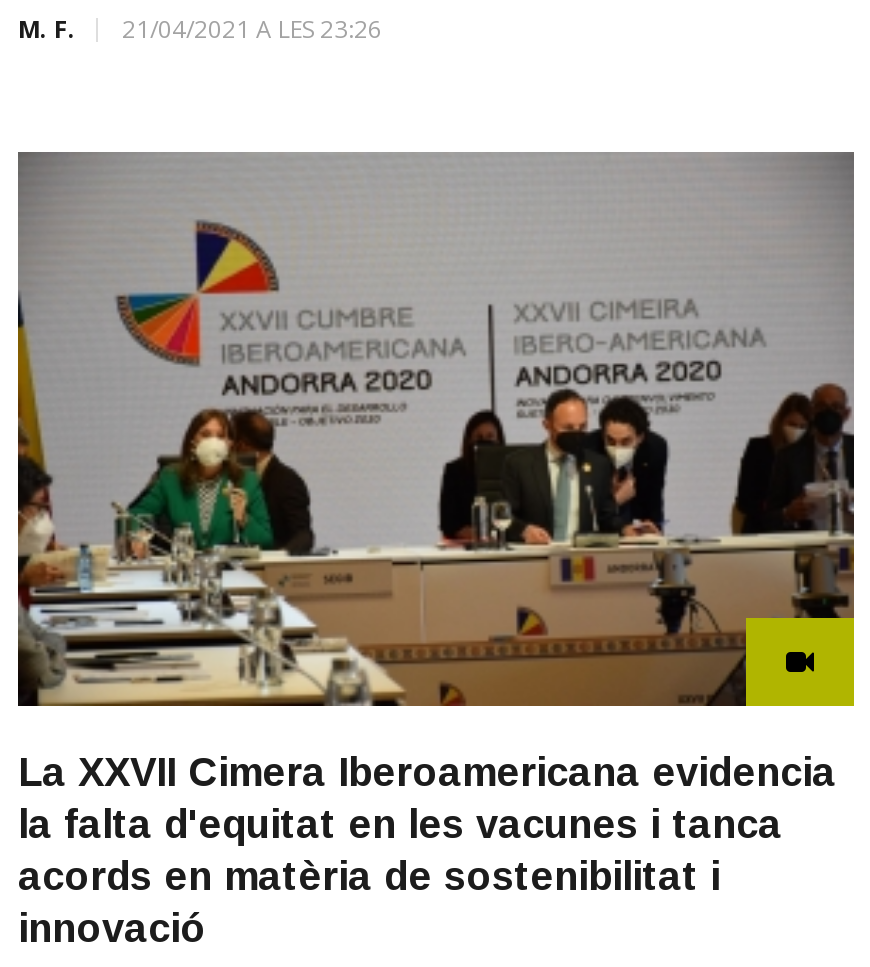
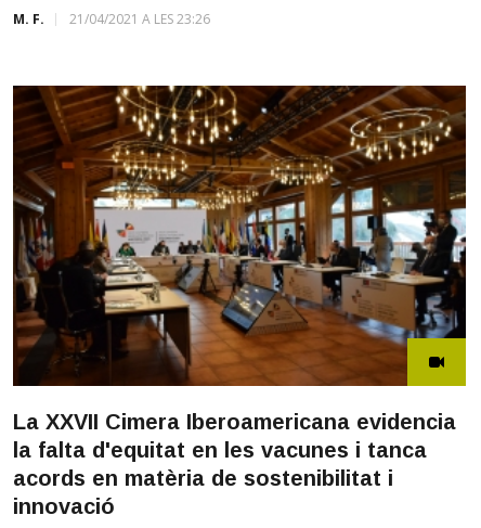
[16,150,856,708] [image] -> [12,85,467,387] [image]

